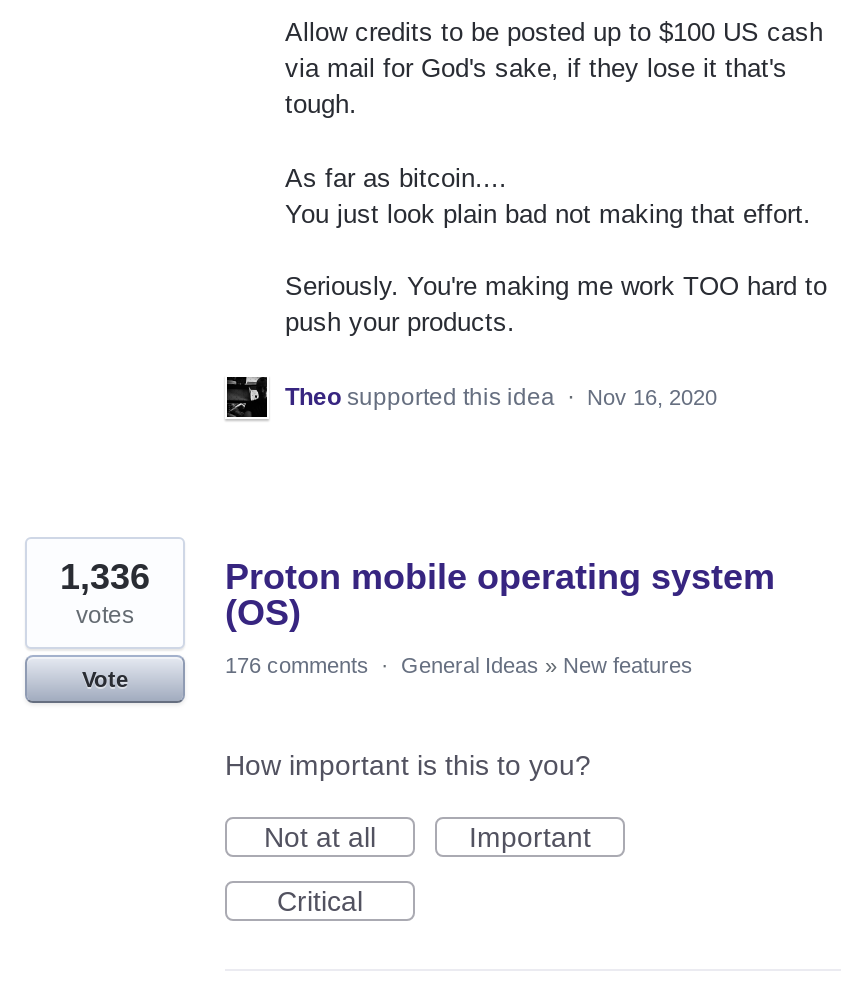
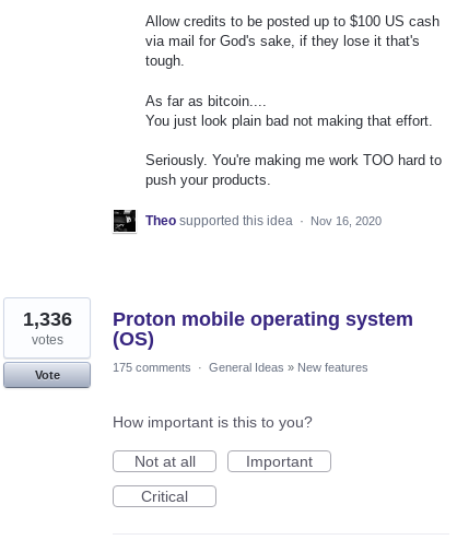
[225,653,693,677] 176 comments · General Ideas » New features -> [113,361,368,374] 175 comments · General Ideas » New features

